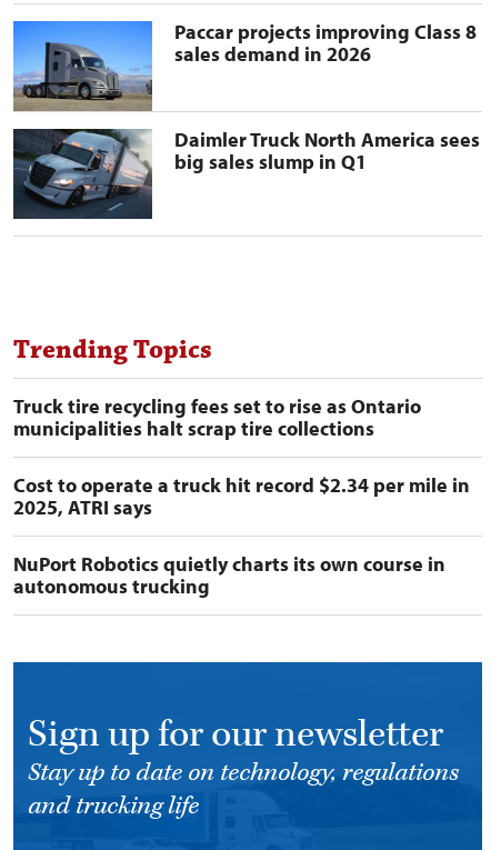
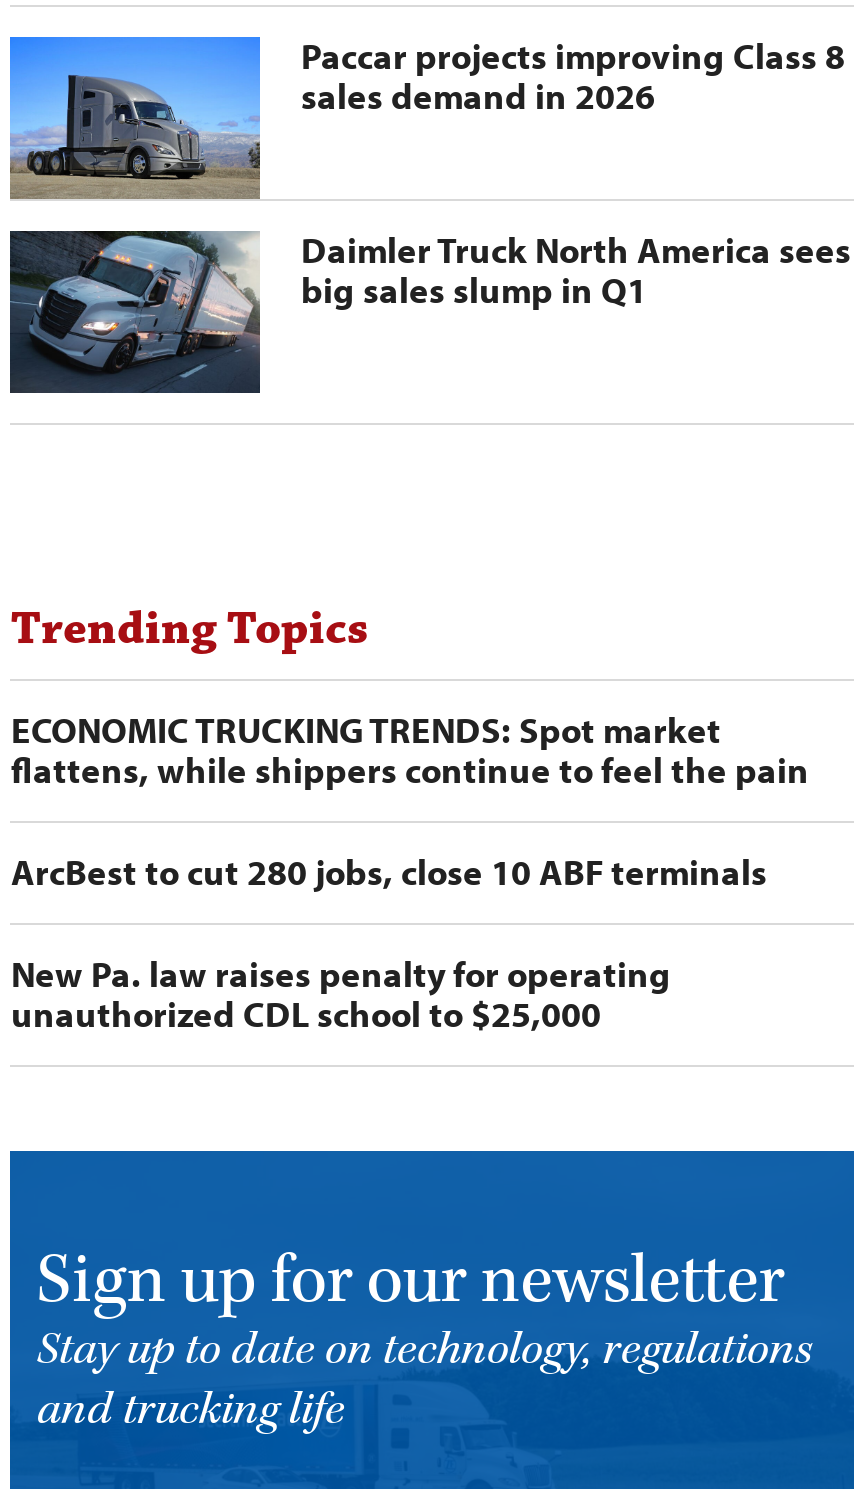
[14,394,421,442] Truck tire recycling fees set to rise as Ontario | municipalities halt scrap tire collections -> [11,708,809,794] ECONOMIC TRUCKING TRENDS: Spot market | flattens, while shippers continue to feel the pain
[14,473,470,521] Cost to operate a truck hit record $2.34 per mile in | 2025, ATRI says -> [11,850,767,896] ArcBest to cut 280 jobs, close 10 ABF terminals
[14,552,446,599] NuPort Robotics quietly charts its own course in | autonomous trucking -> [11,952,671,1038] New Pa. law raises penalty for operating | unauthorized CDL school to $25,000

